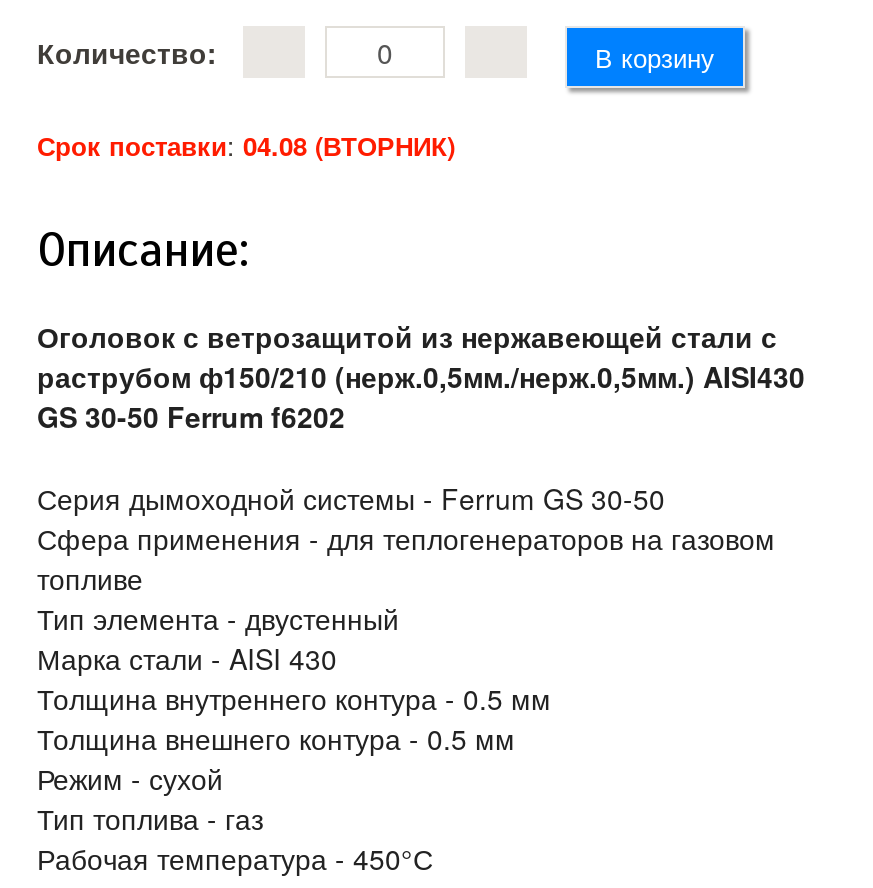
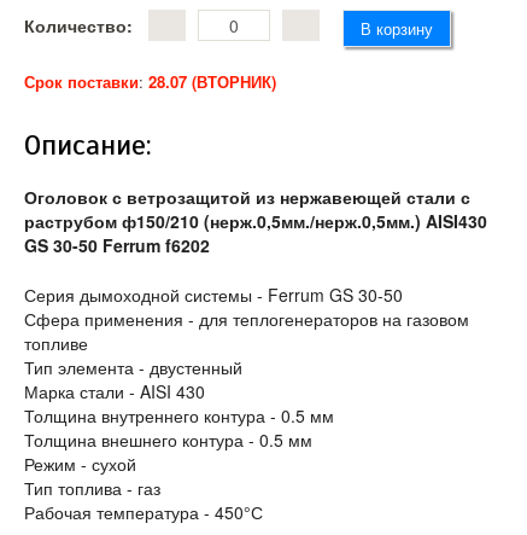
[37,126,455,164] Срок поставки: 04.08 (ВТОРНИК) -> [24,70,276,93] Срок поставки: 28.07 (ВТОРНИК)

